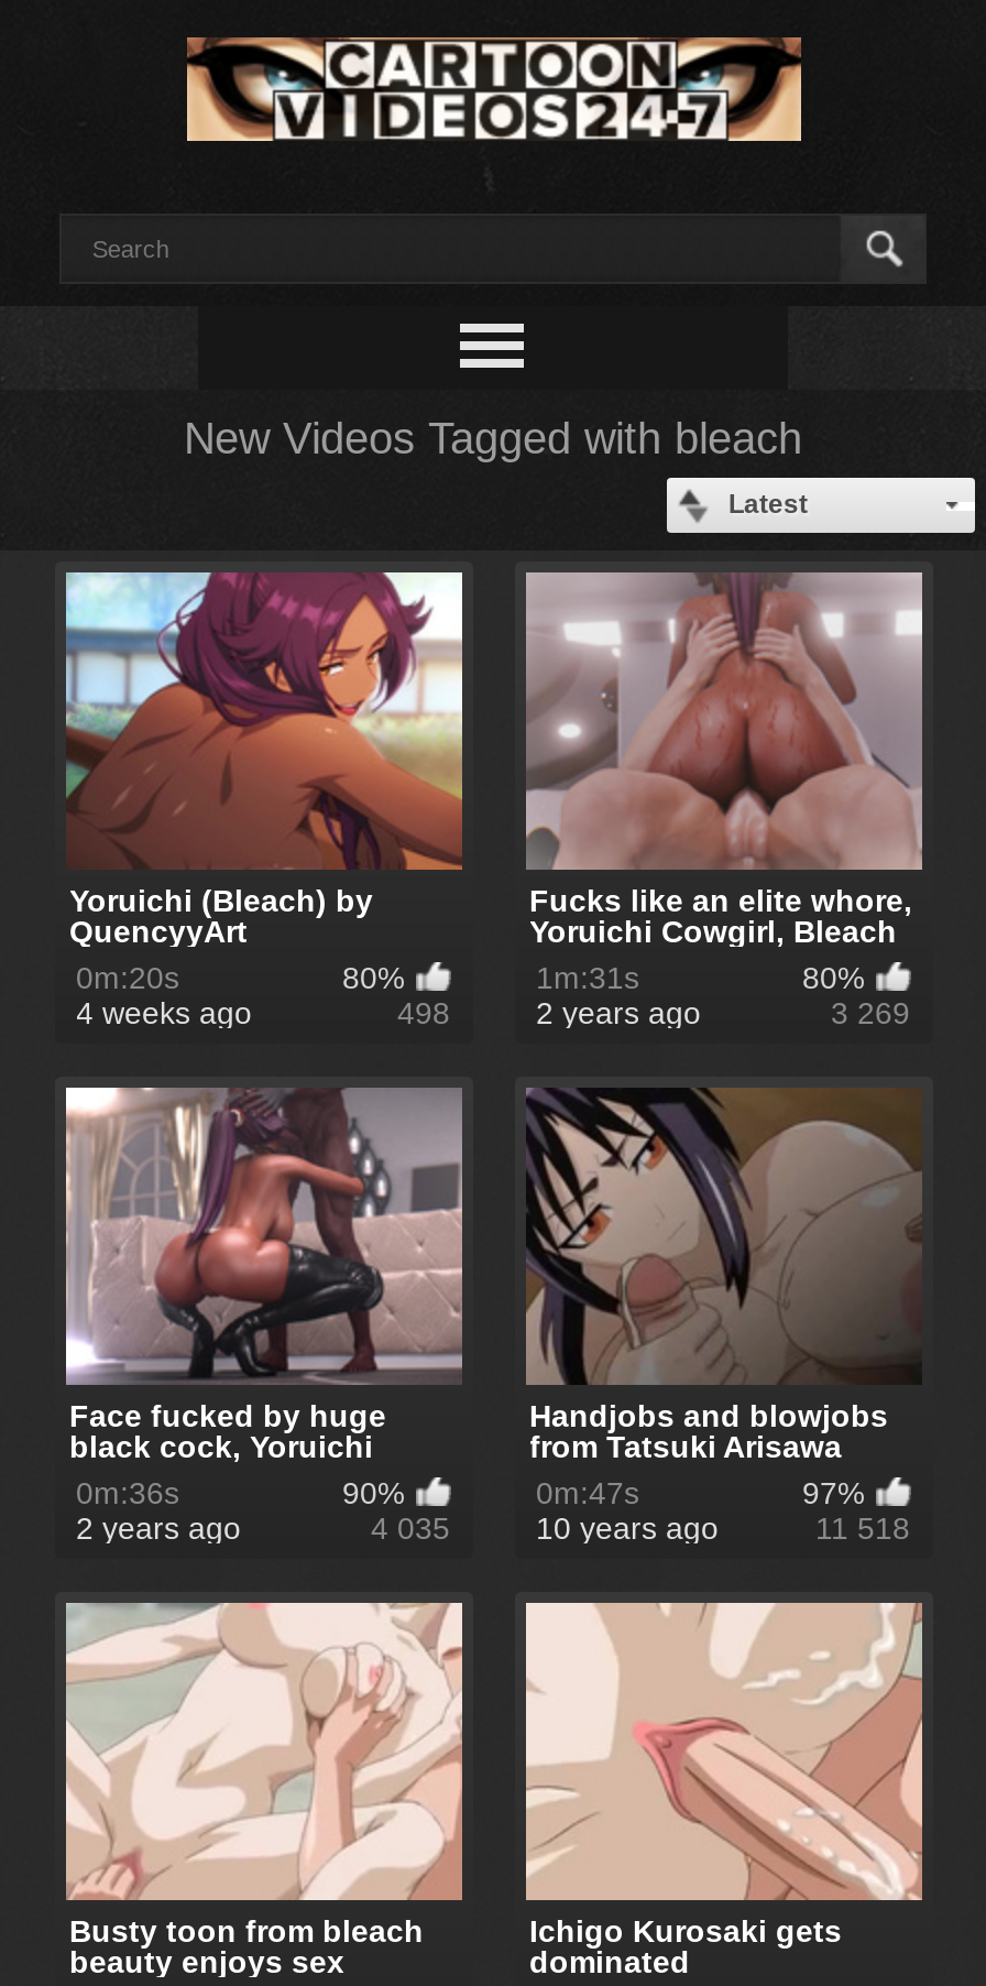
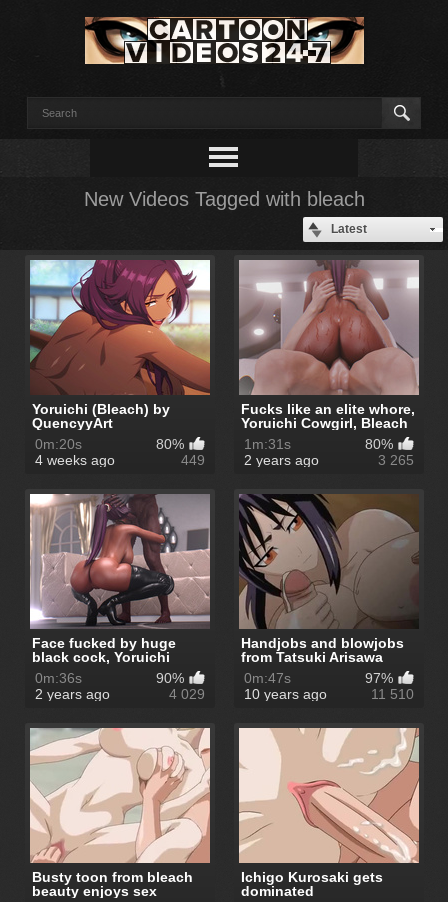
[397,995,450,1030] 498 -> [180,452,204,468] 449
[831,995,910,1030] 3 269 -> [377,452,413,468] 3 265
[371,1510,450,1546] 4 035 -> [168,686,204,702] 4 029
[815,1510,910,1546] 11 518 -> [370,686,413,702] 11 510

